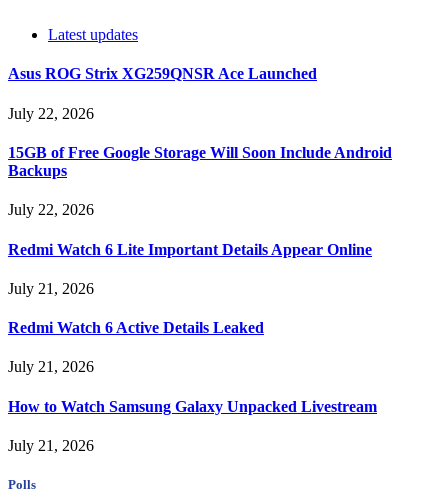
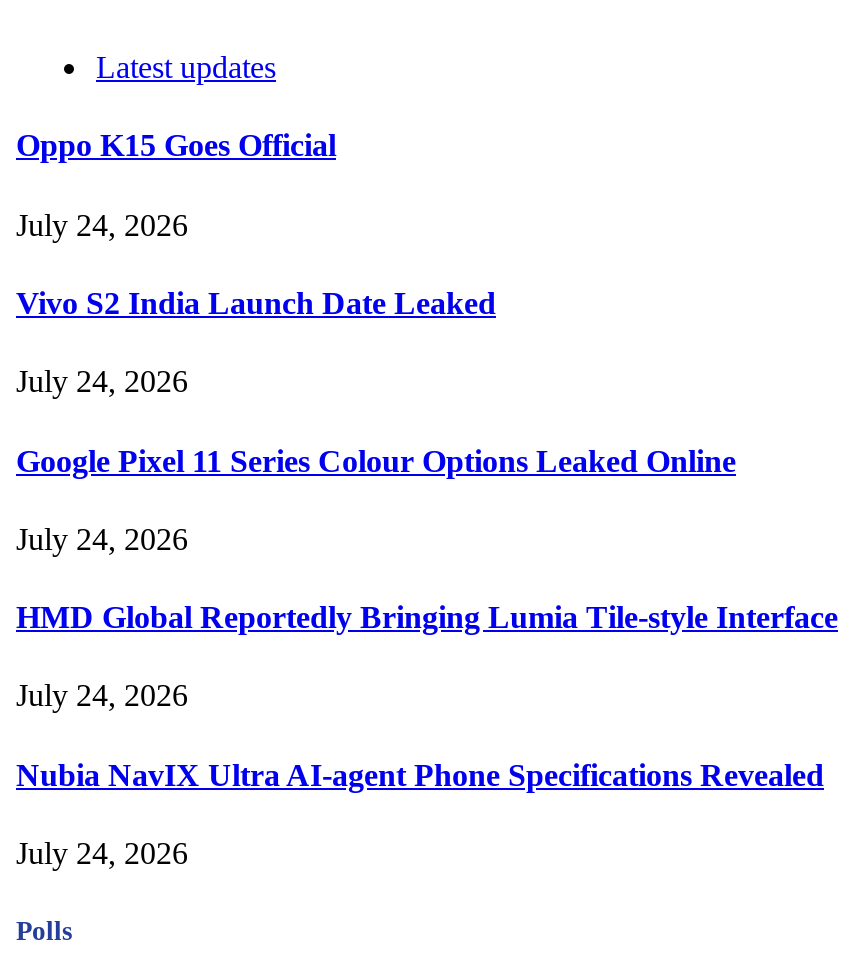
[8,65,317,82] Asus ROG Strix XG259QNSR Ace Launched -> [16,129,336,163] Oppo K15 Goes Official
[8,105,94,122] July 22, 2026 -> [16,207,188,241] July 24, 2026
[8,144,392,179] 15GB of Free Google Storage Will Soon Include Android | Backups -> [16,286,496,320] Vivo S2 India Launch Date Leaked
[8,201,94,218] July 22, 2026 -> [16,365,188,399] July 24, 2026
[8,240,372,257] Redmi Watch 6 Lite Important Details Appear Online -> [16,443,736,477] Google Pixel 11 Series Colour Options Leaked Online
[8,280,94,297] July 21, 2026 -> [16,522,188,556] July 24, 2026
[8,319,264,336] Redmi Watch 6 Active Details Leaked -> [16,600,838,634] HMD Global Reportedly Bringing Lumia Tile-style Interface
[8,358,94,375] July 21, 2026 -> [16,679,188,713] July 24, 2026
[8,398,377,415] How to Watch Samsung Galaxy Unpacked Livestream -> [16,757,824,791] Nubia NavIX Ultra AI-agent Phone Specifications Revealed
[8,437,94,454] July 21, 2026 -> [16,836,188,870] July 24, 2026

